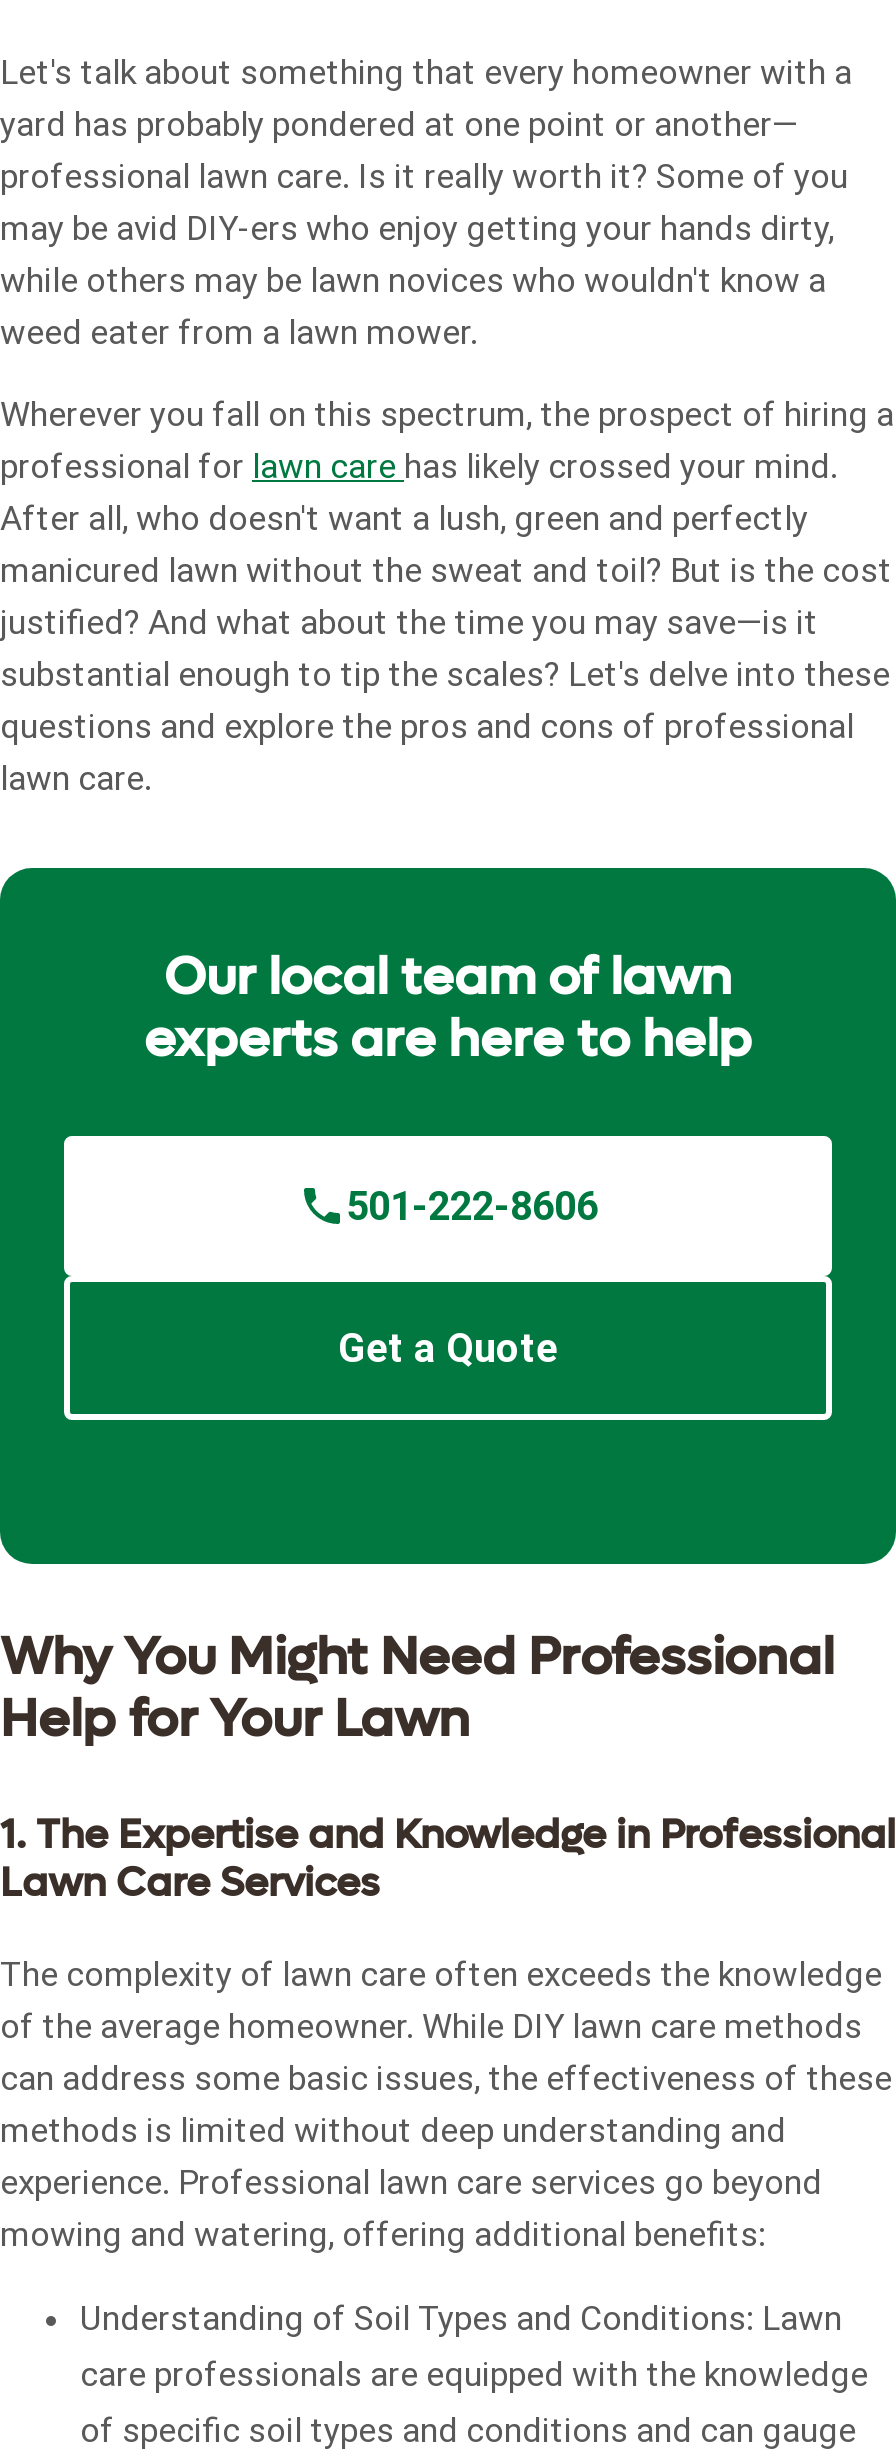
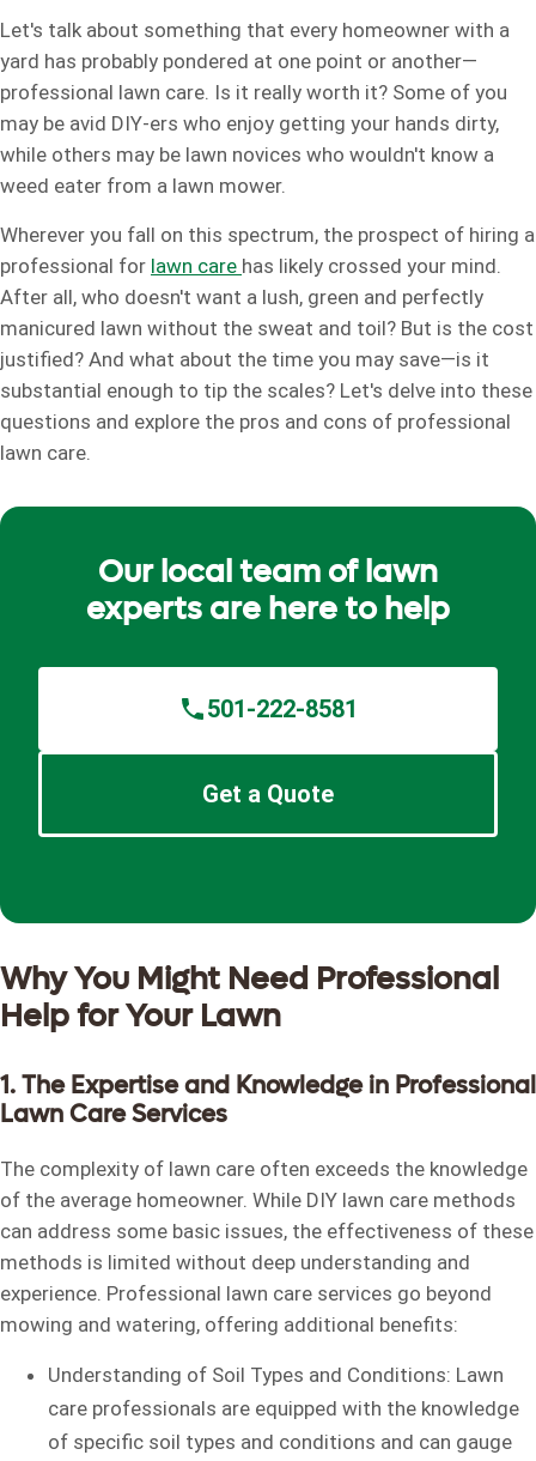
[346,1182,598,1230] 501-222-8606 -> [207,695,358,723] 501-222-8581

